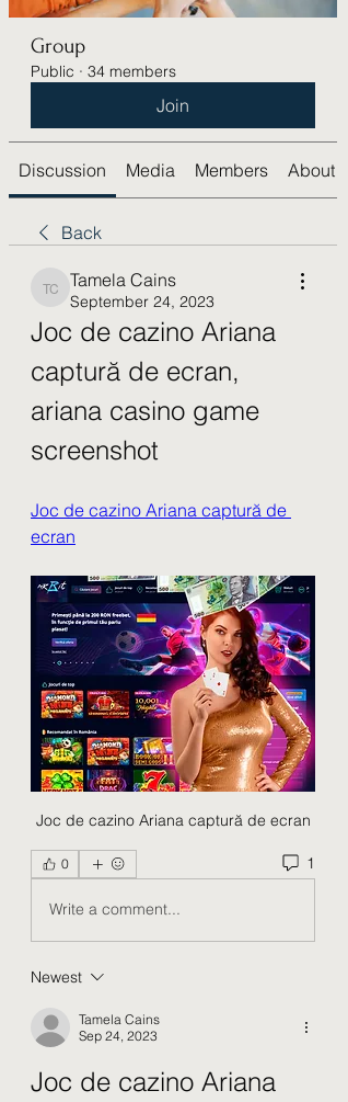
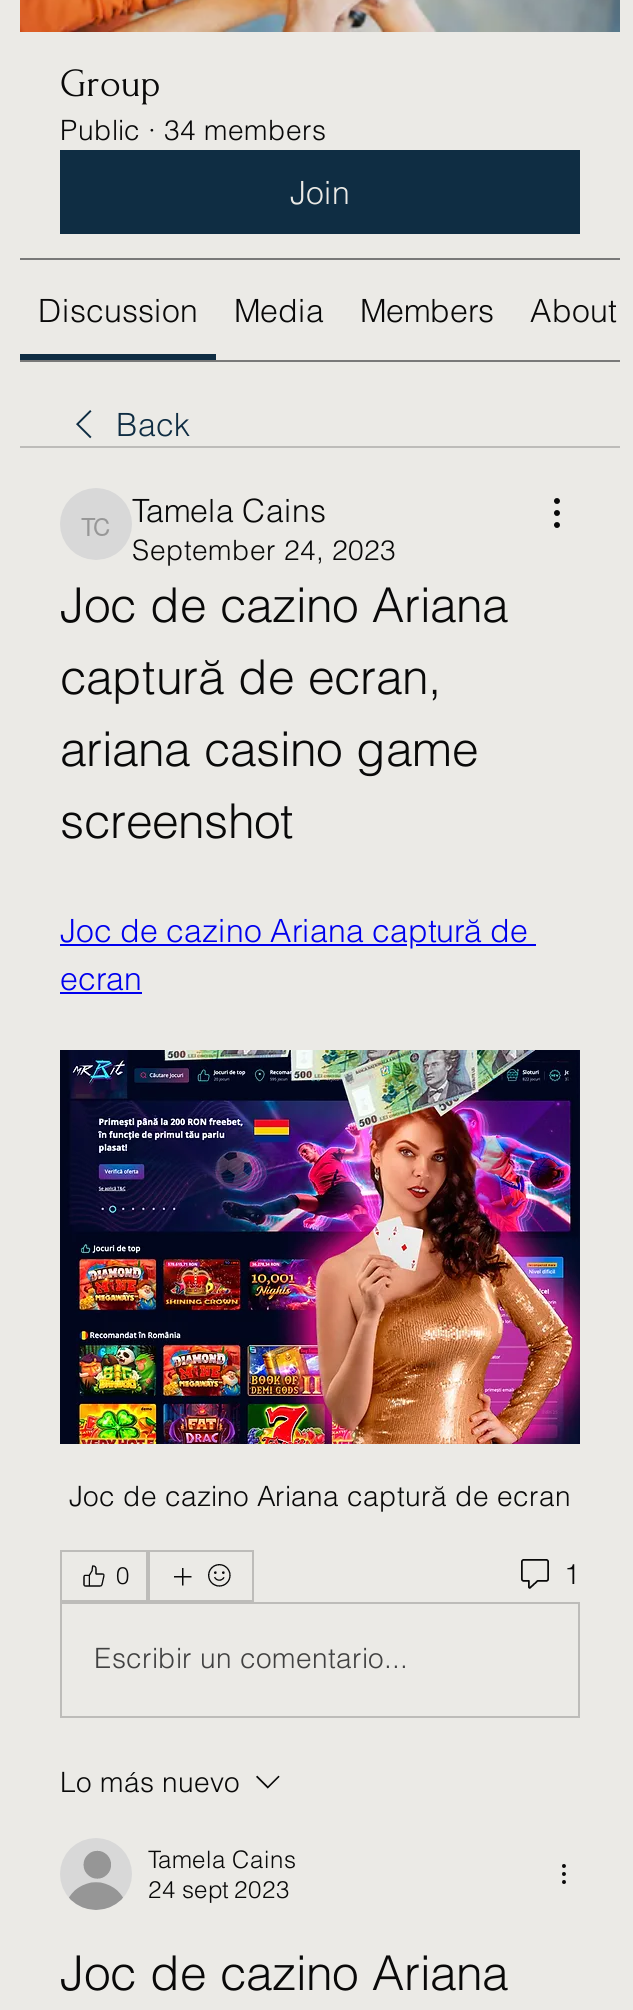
[49,899,181,919] Write a comment... -> [94,1640,408,1676] Escribir un comentario...
[31,967,82,986] Newest -> [60,1763,240,1799] Lo más nuevo
[79,1027,158,1043] Sep 24, 2023 -> [148,1873,290,1903] 24 sept 2023

